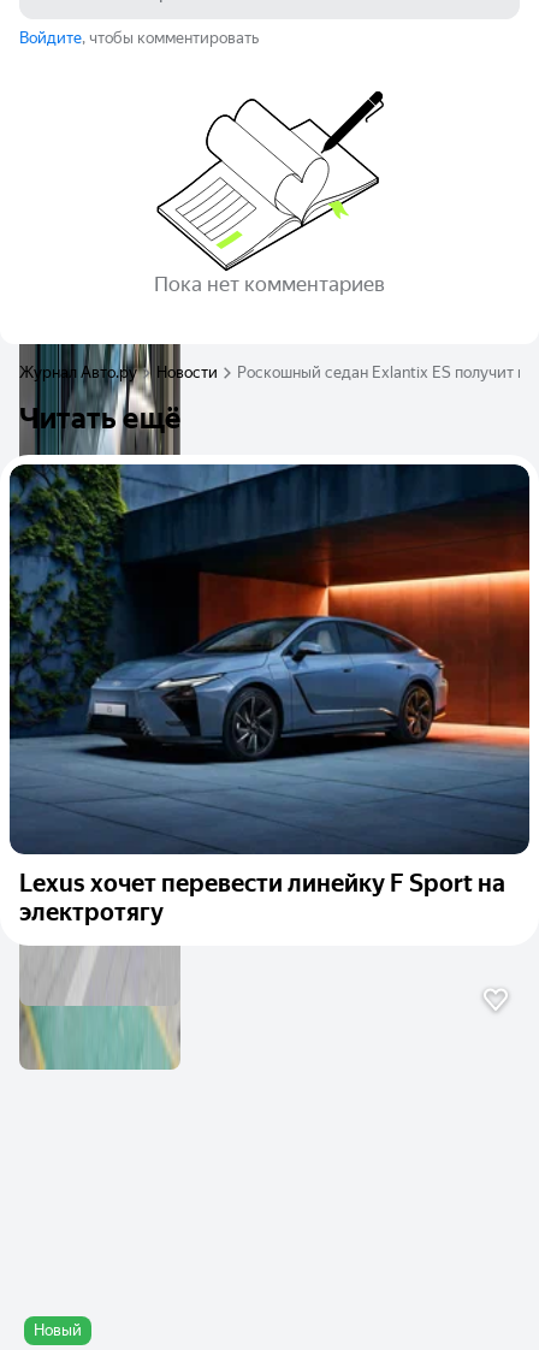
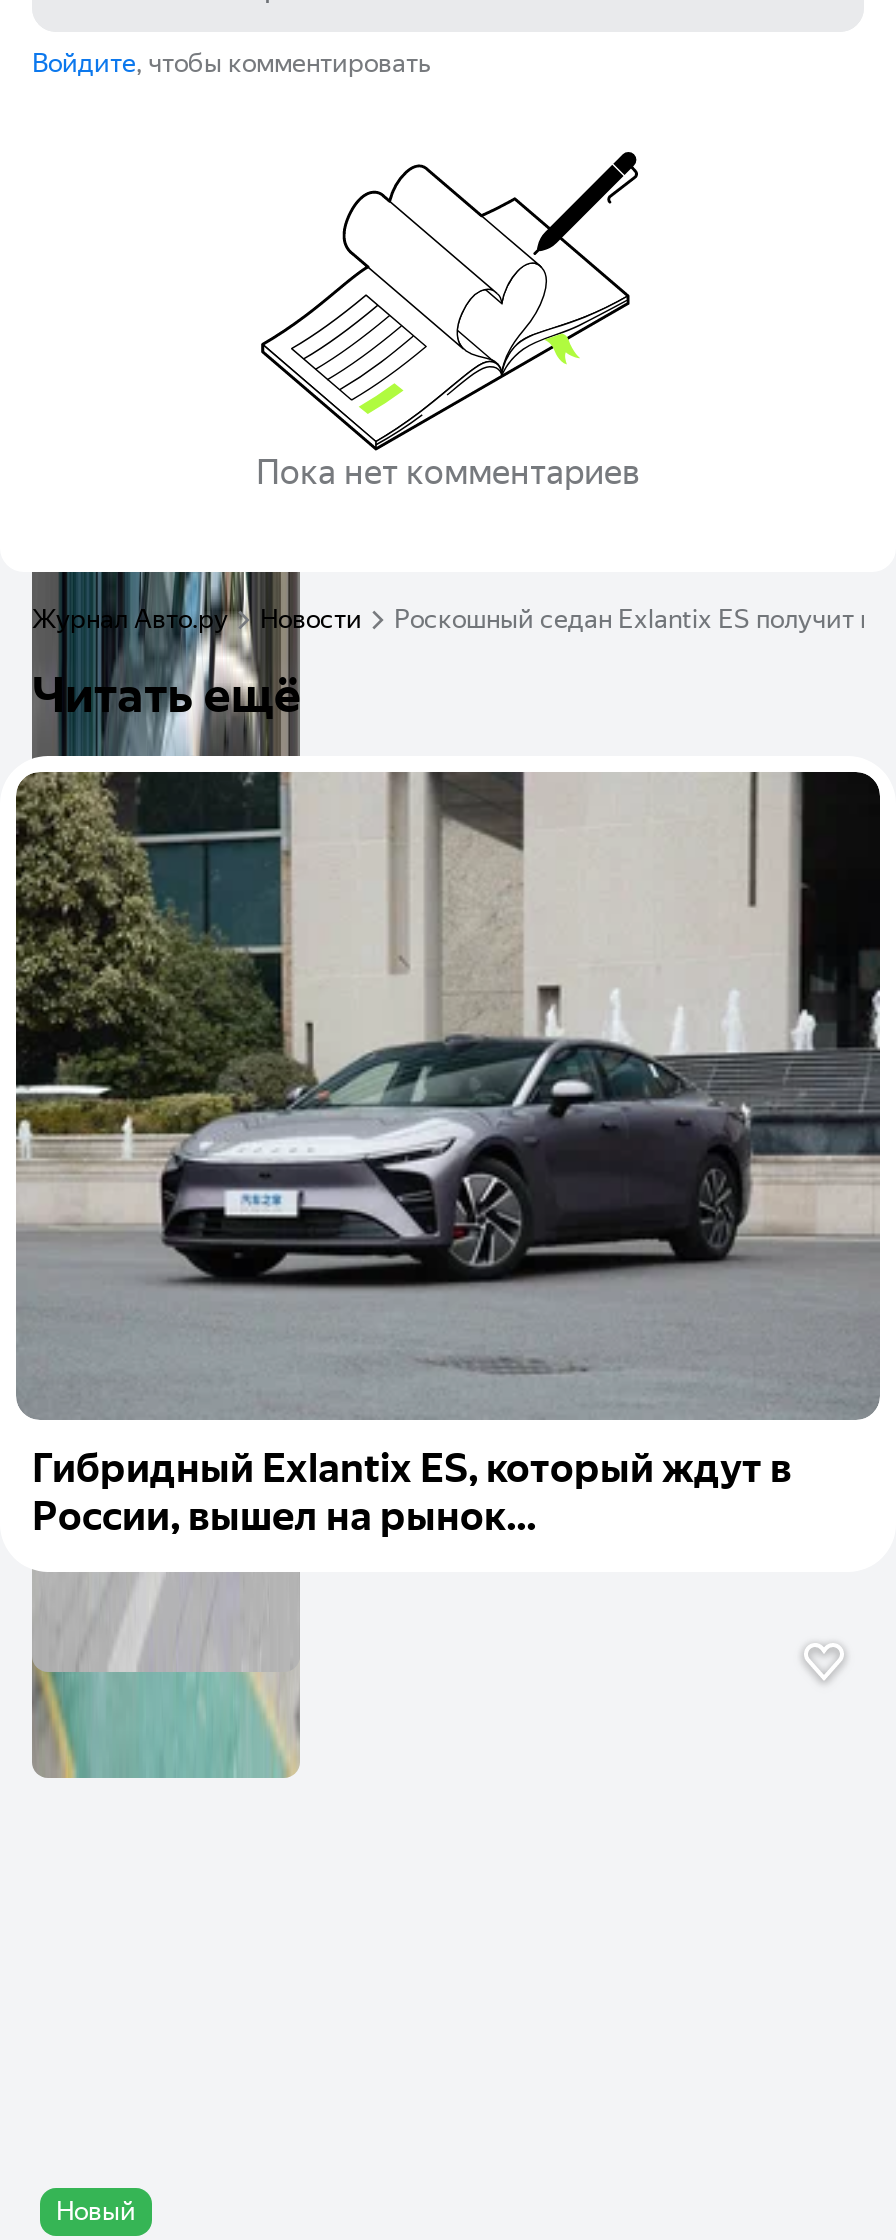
[8,463,531,926] [image] | Lexus хочет перевести линейку F Sport на | электротягу -> [16,770,882,1540] [image] | Гибридный Exlantix ES, который ждут в | России, вышел на рынок...

